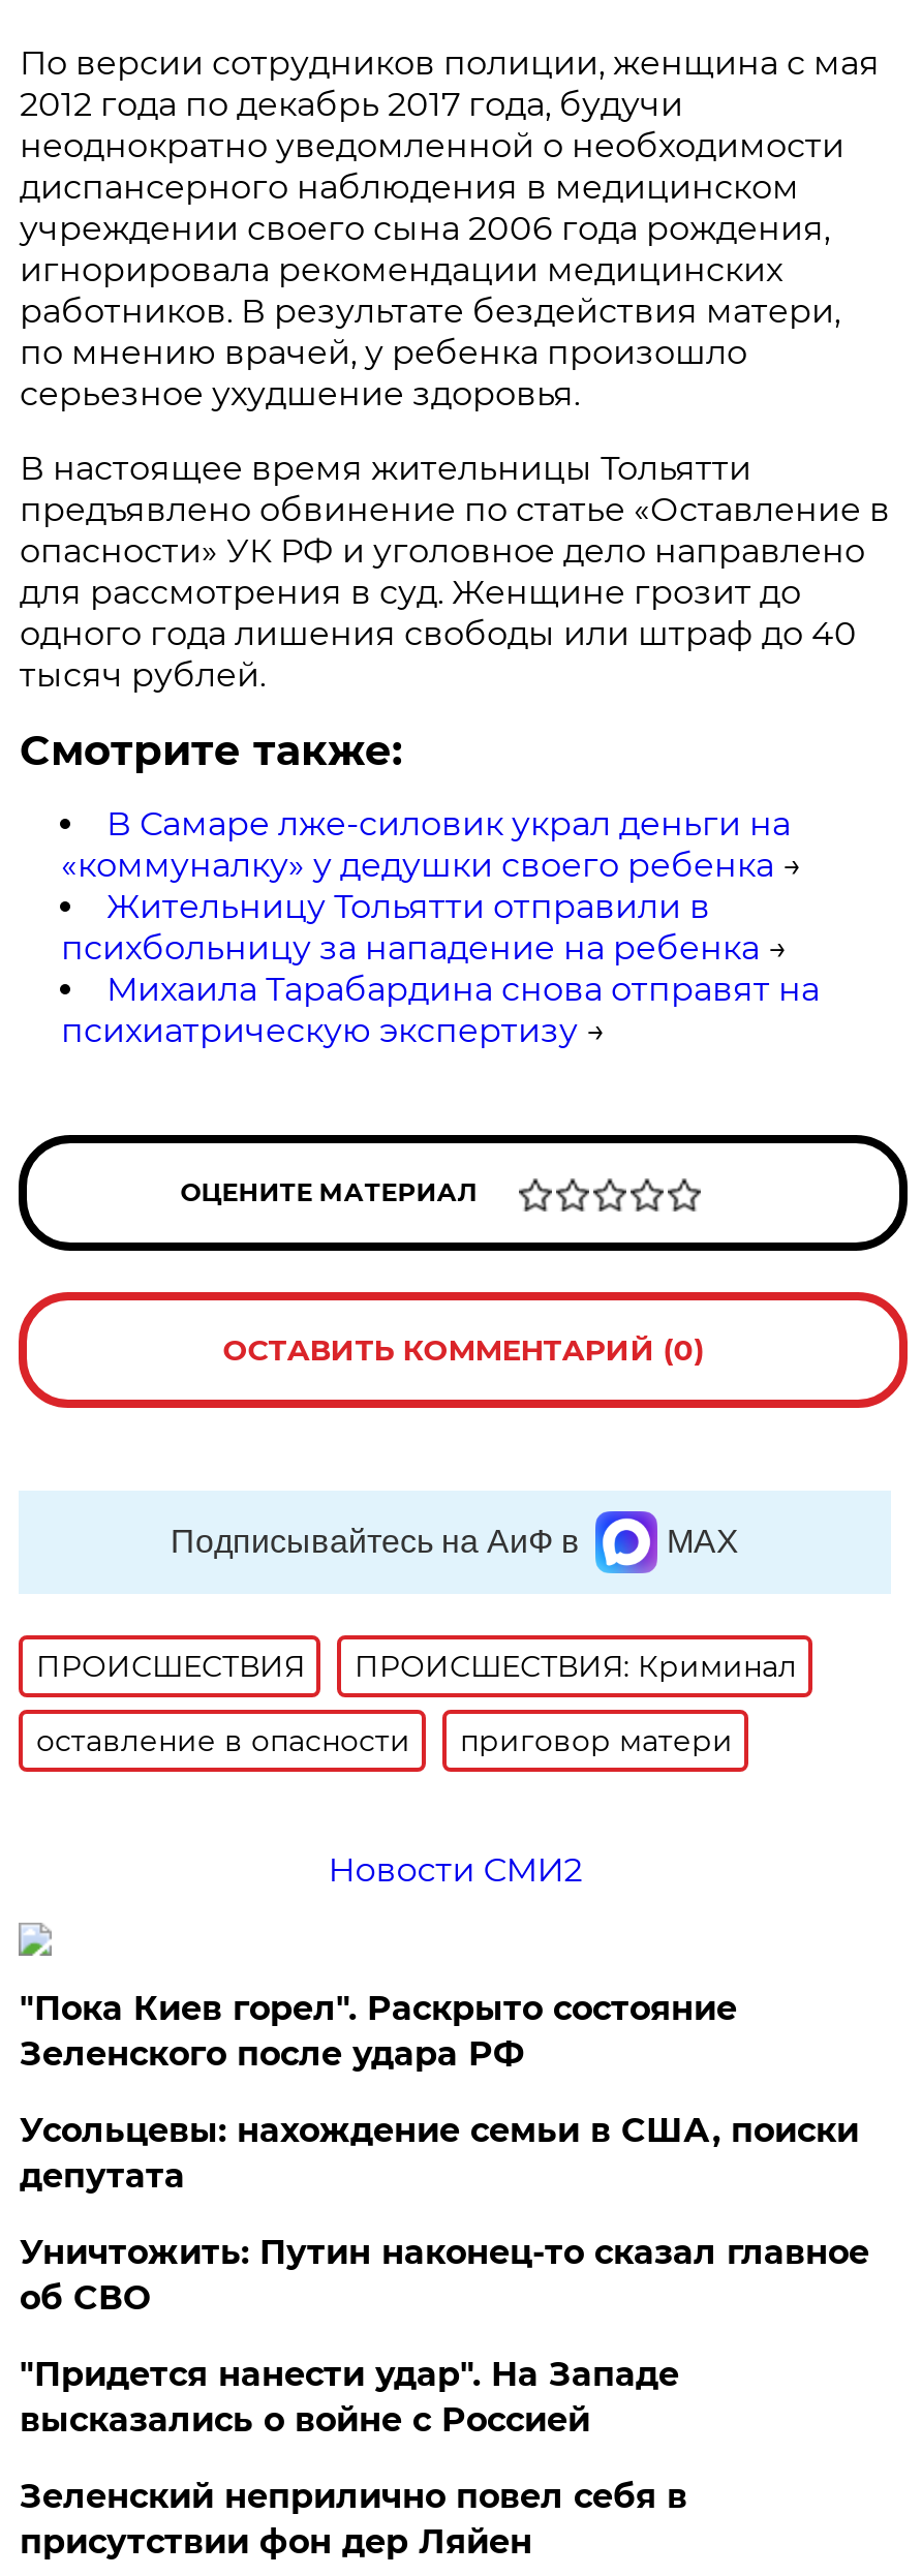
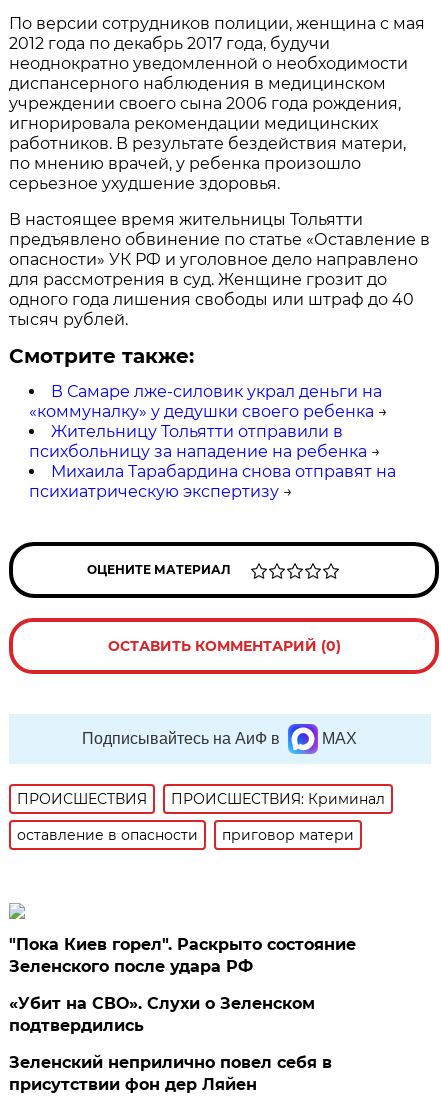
[328,1850,582,1889] Новости СМИ2 -> none
[19,2111,869,2439] Усольцевы: нахождение семьи в США, поиски | депутата | Уничтожить: Путин наконец-то сказал главное | об СВО | "Придется нанести удар". На Западе | высказались о войне с Россией -> [9,994,315,1035] «Убит на СВО». Слухи о Зеленском | подтвердились

